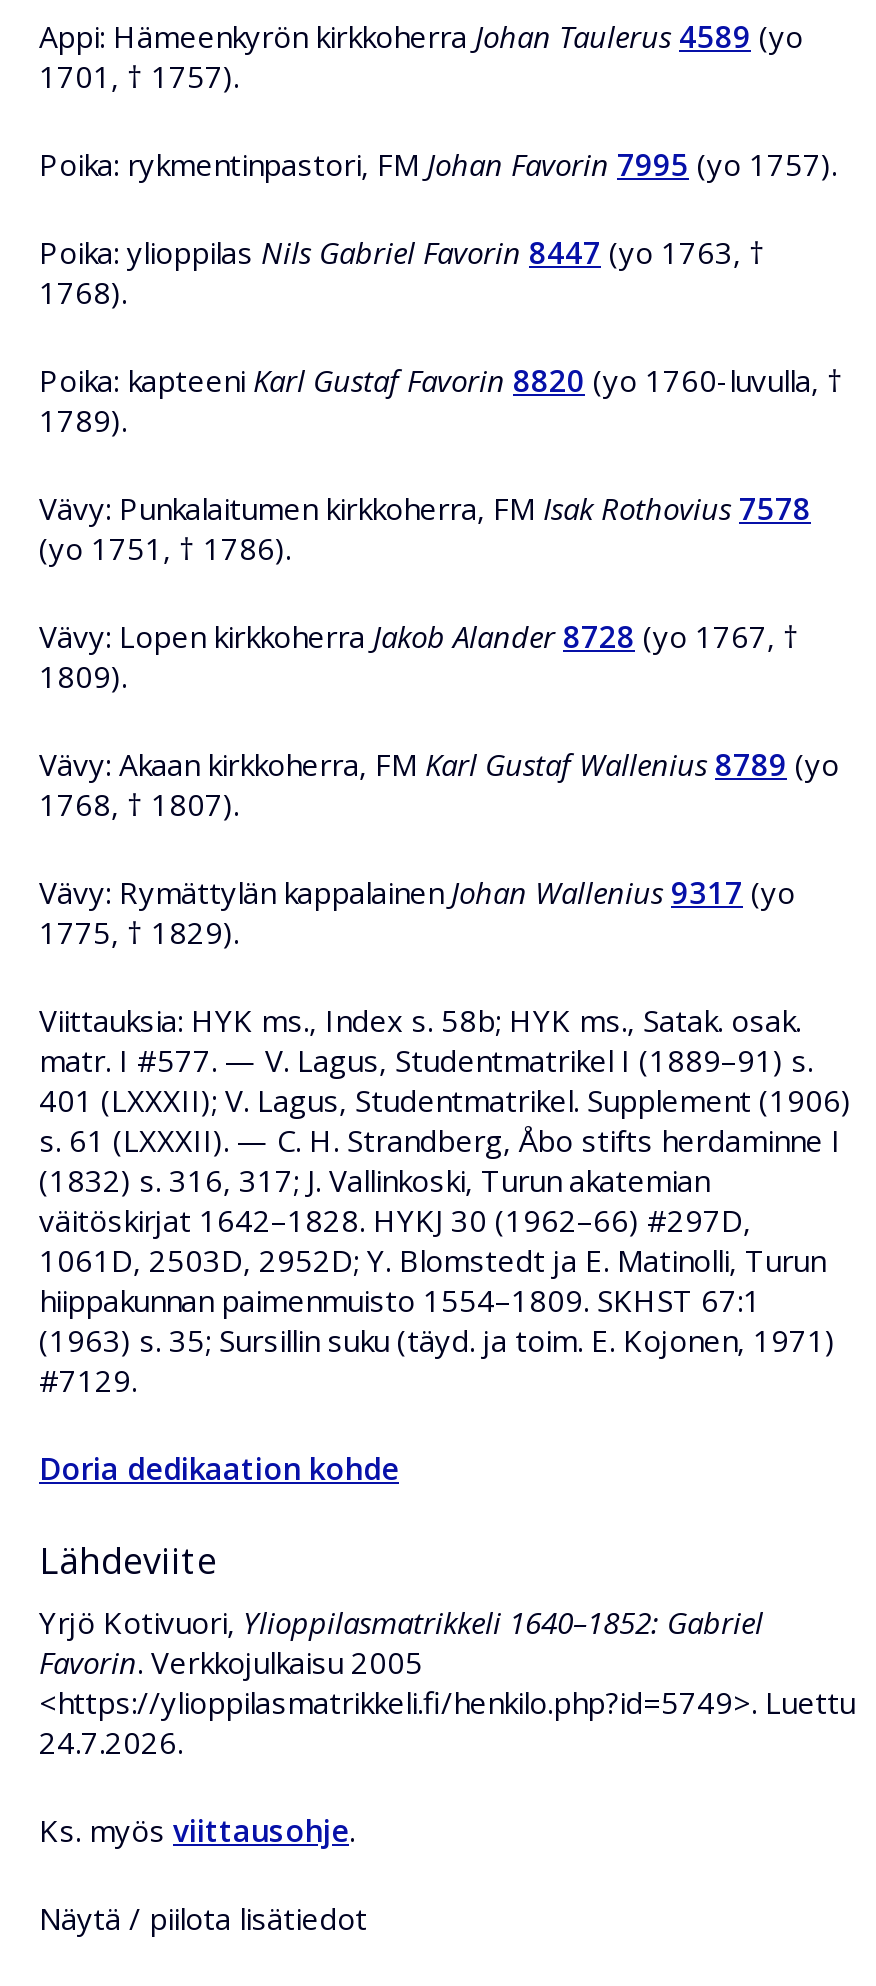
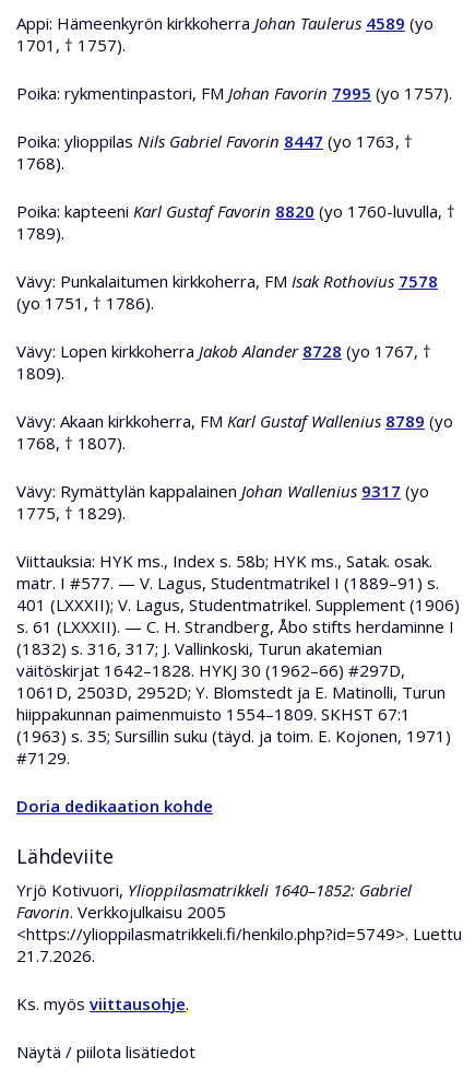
[39,1722,183,1762] 24.7.2026. -> [16,945,95,966] 21.7.2026.

